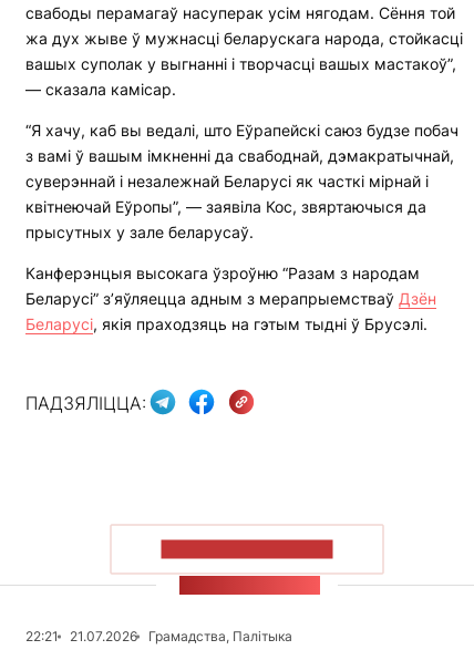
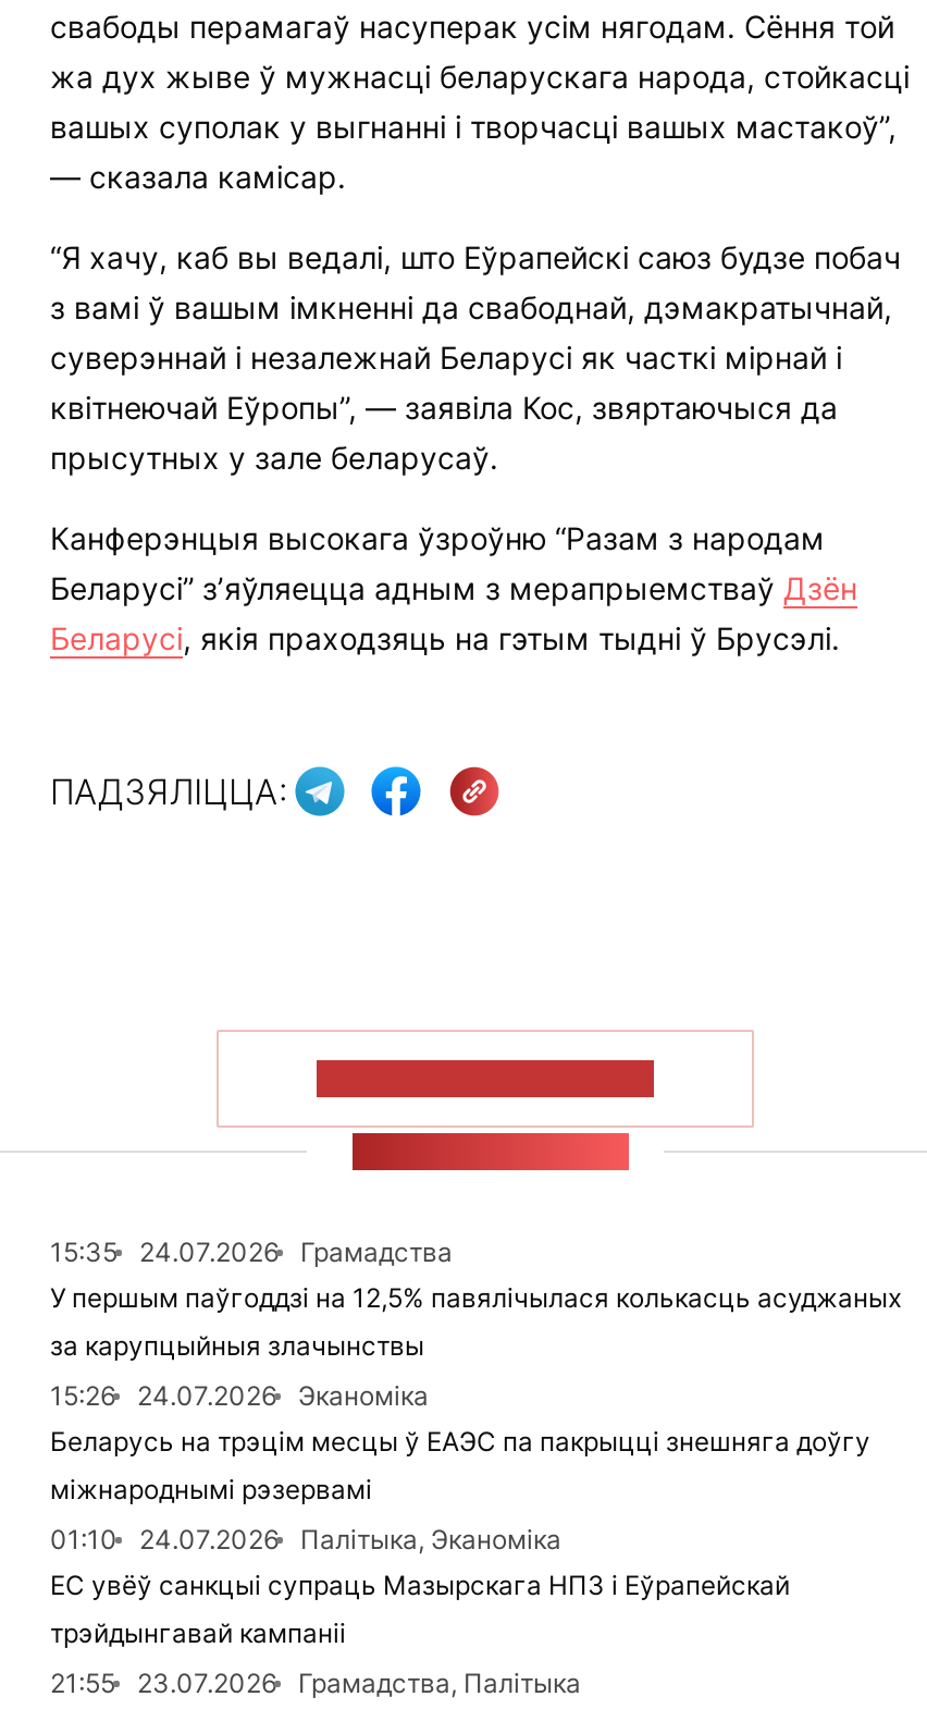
[25,628,137,645] 22:21 | 21.07.2026 -> [50,1235,901,1699] 15:35 | 24.07.2026 | Грамадства | У першым паўгоддзі на 12,5% павялічылася колькасць асуджаных | за карупцыйныя злачынствы | 15:26 | 24.07.2026 | Эканоміка | Беларусь на трэцім месцы ў ЕАЭС па пакрыцці знешняга доўгу | міжнароднымі рэзервамі | 01:10 | 24.07.2026 | Палітыка, Эканоміка | ЕС увёў санкцыі супраць Мазырскага НПЗ і Еўрапейскай | трэйдынгавай кампаніі | 21:55 | 23.07.2026

